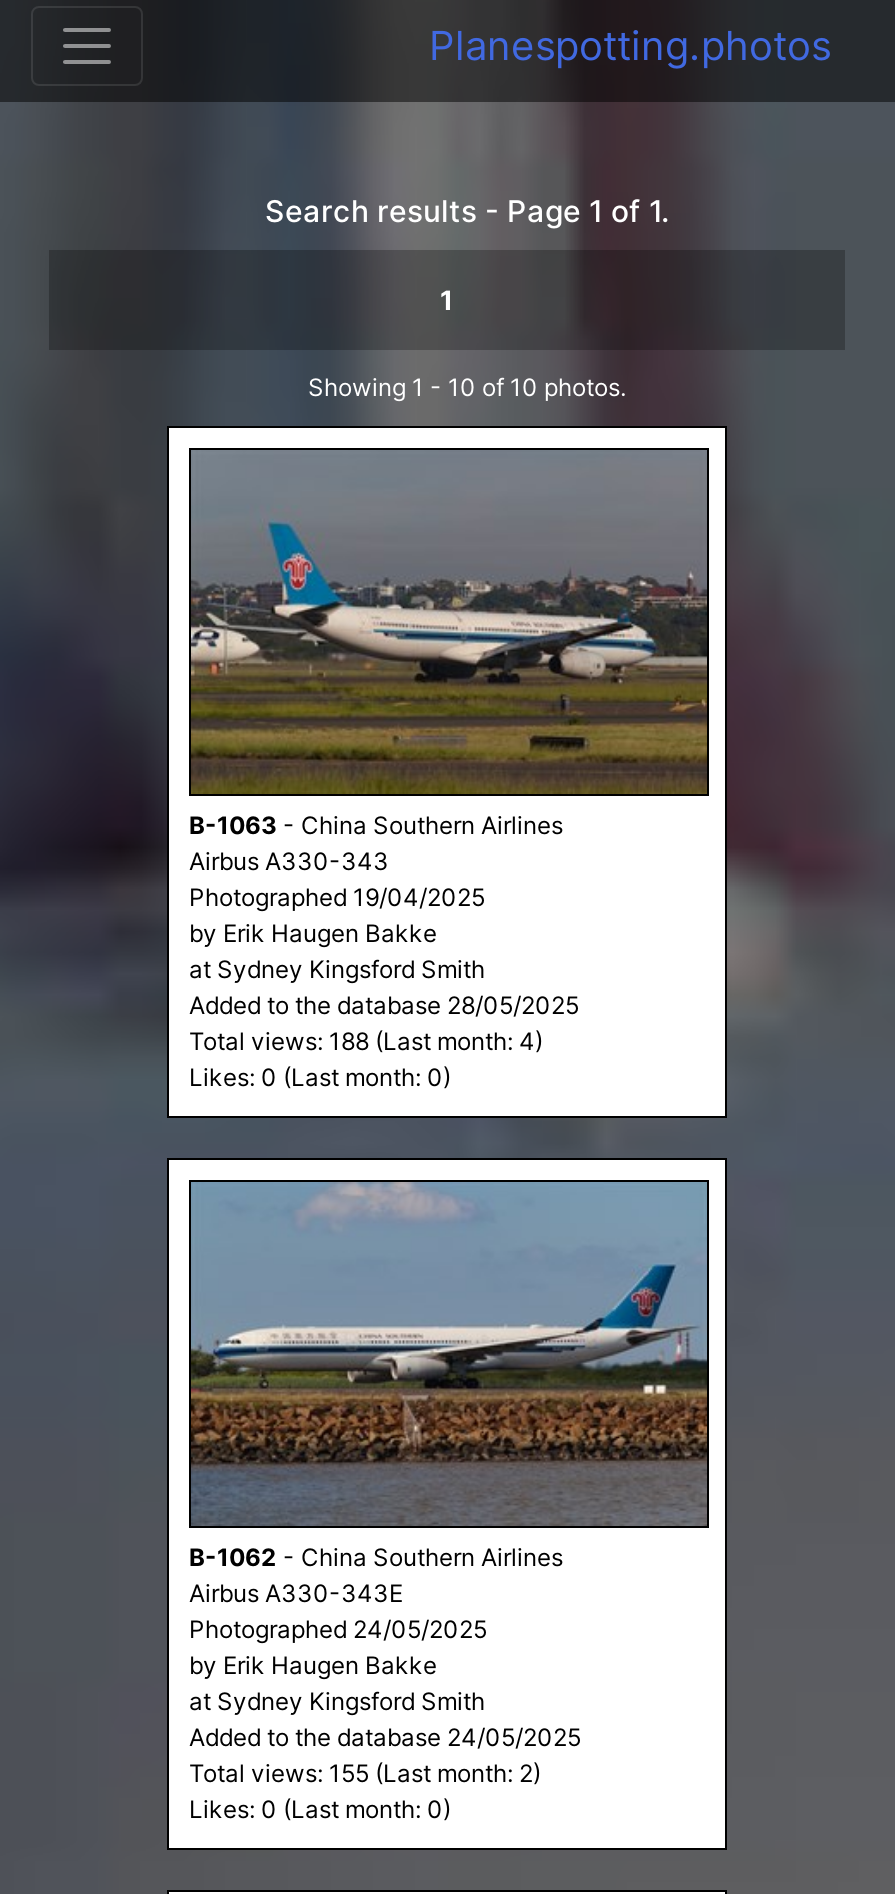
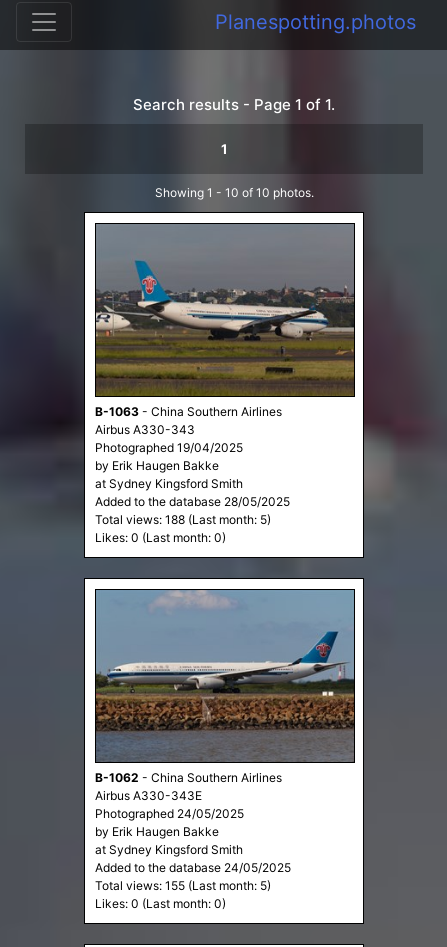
[189,1026,543,1056] Total views: 188 (Last month: 4) -> [95,512,271,527] Total views: 188 (Last month: 5)
[189,1758,541,1788] Total views: 155 (Last month: 2) -> [95,878,271,893] Total views: 155 (Last month: 5)

